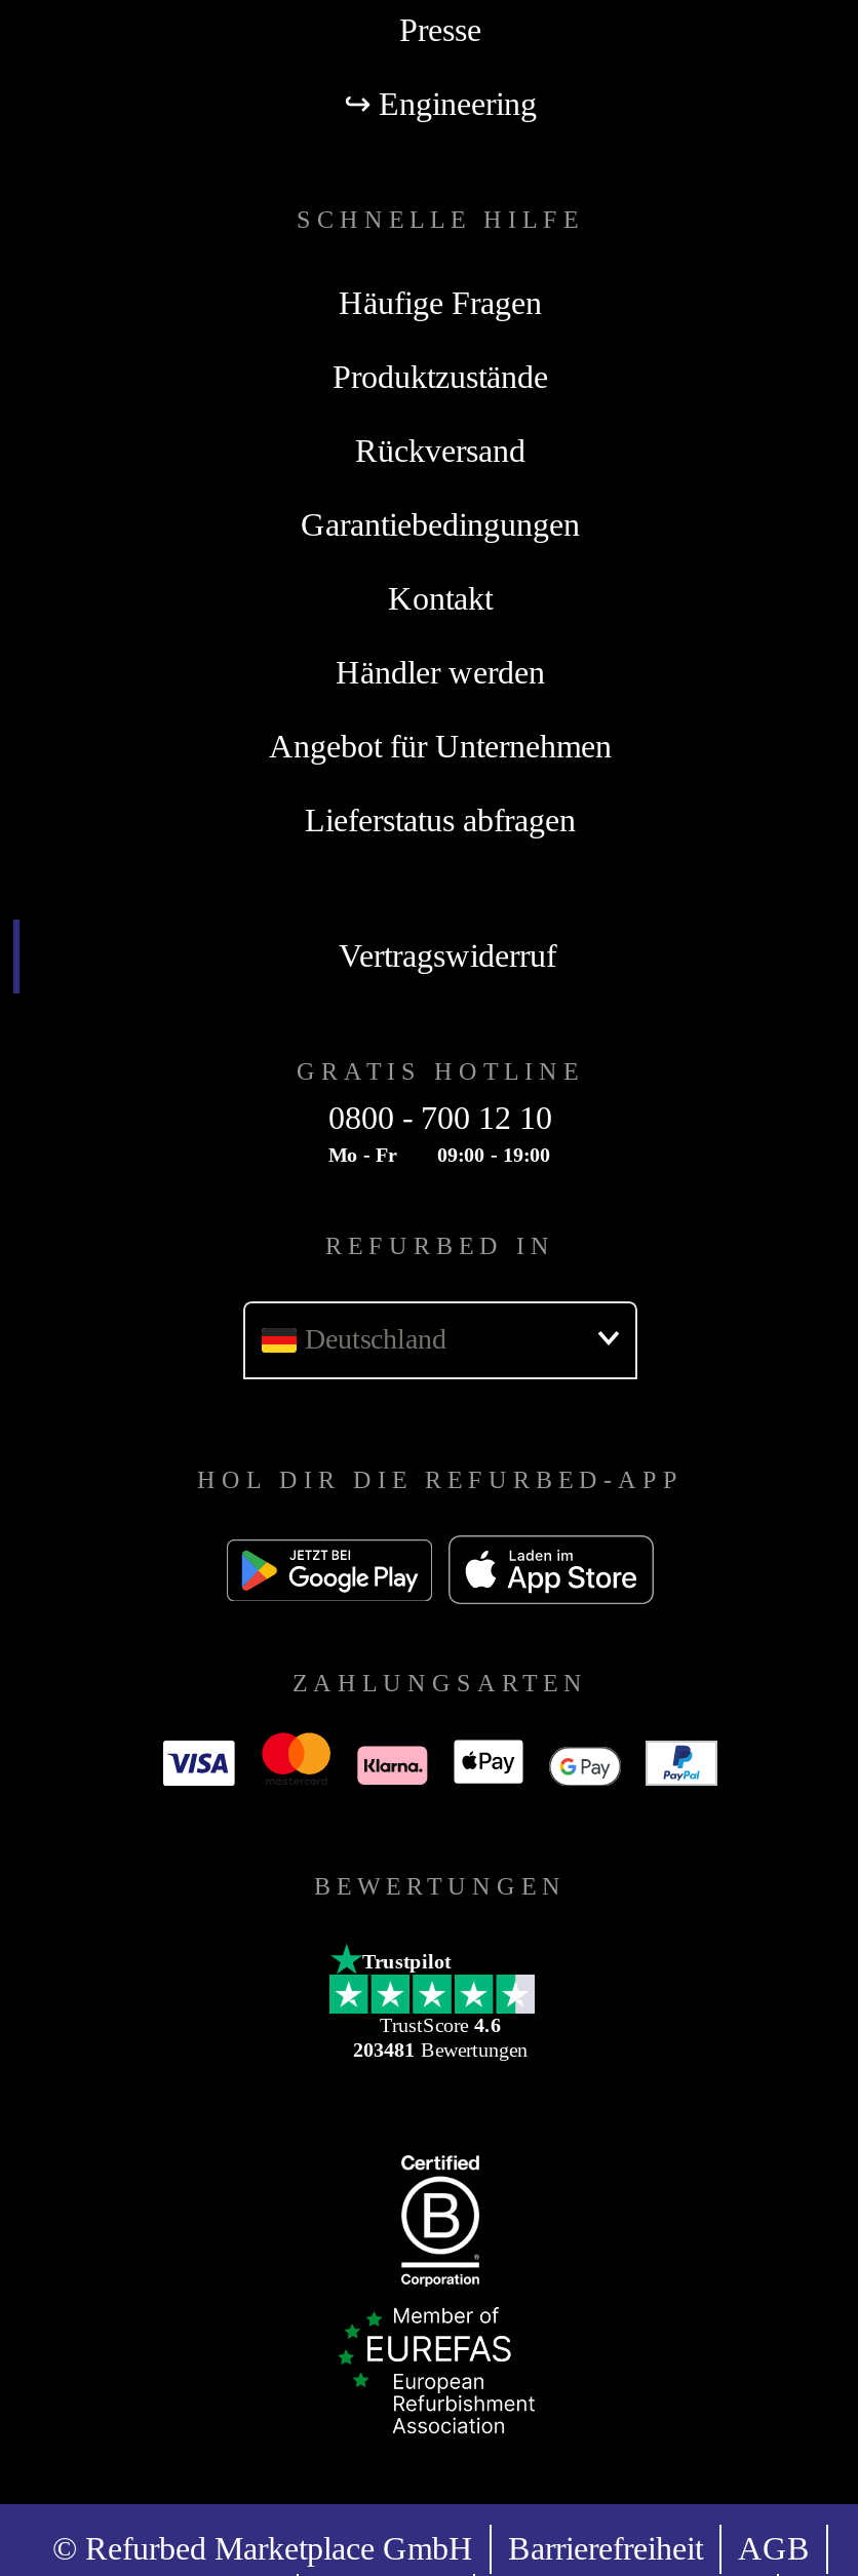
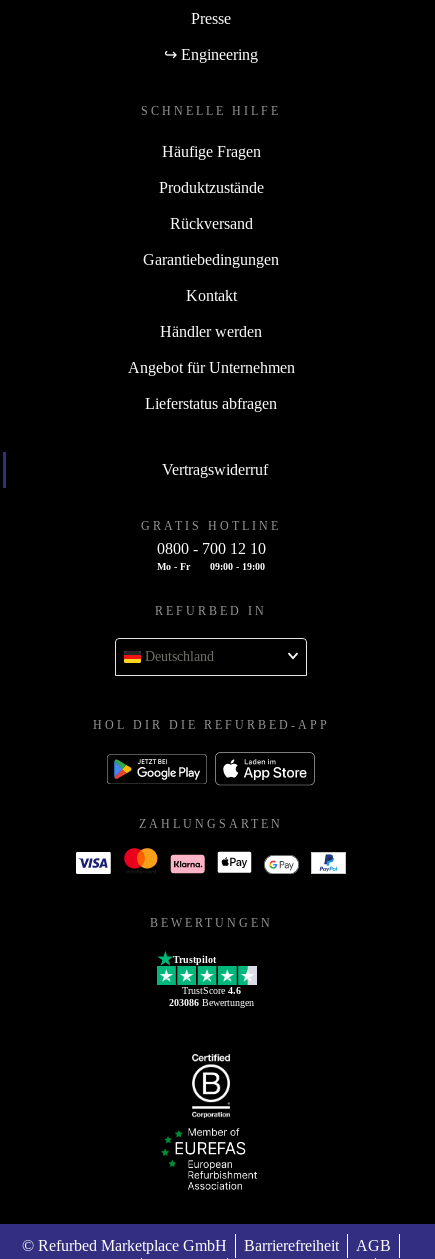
[353,2037,528,2060] 203481 Bewertungen -> [168,996,253,1007] 203086 Bewertungen

